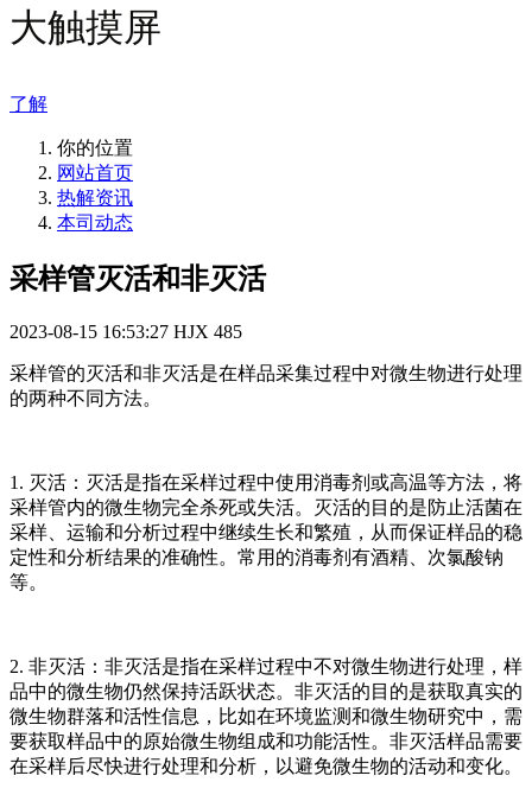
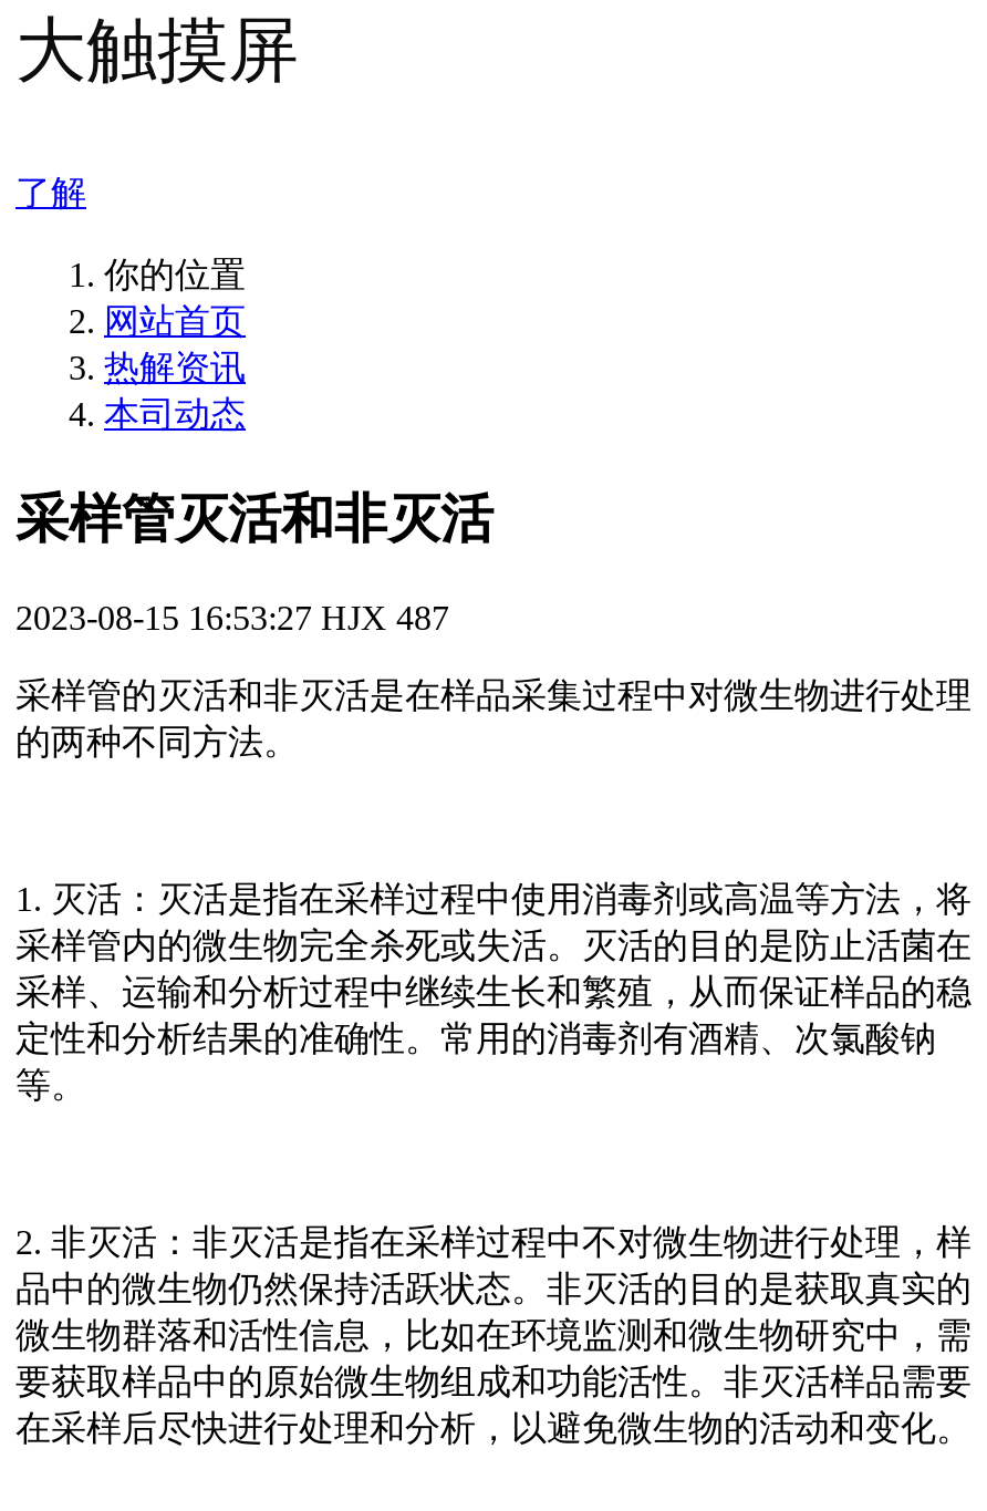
[9,321,242,342] 2023-08-15 16:53:27 HJX 485 -> [15,598,449,636] 2023-08-15 16:53:27 HJX 487

